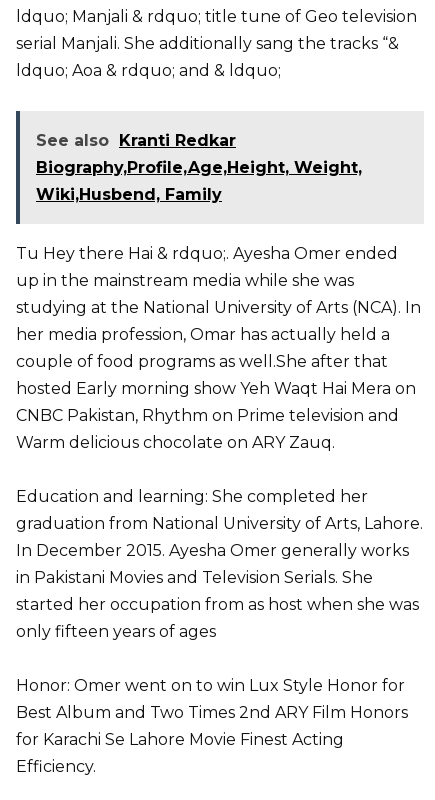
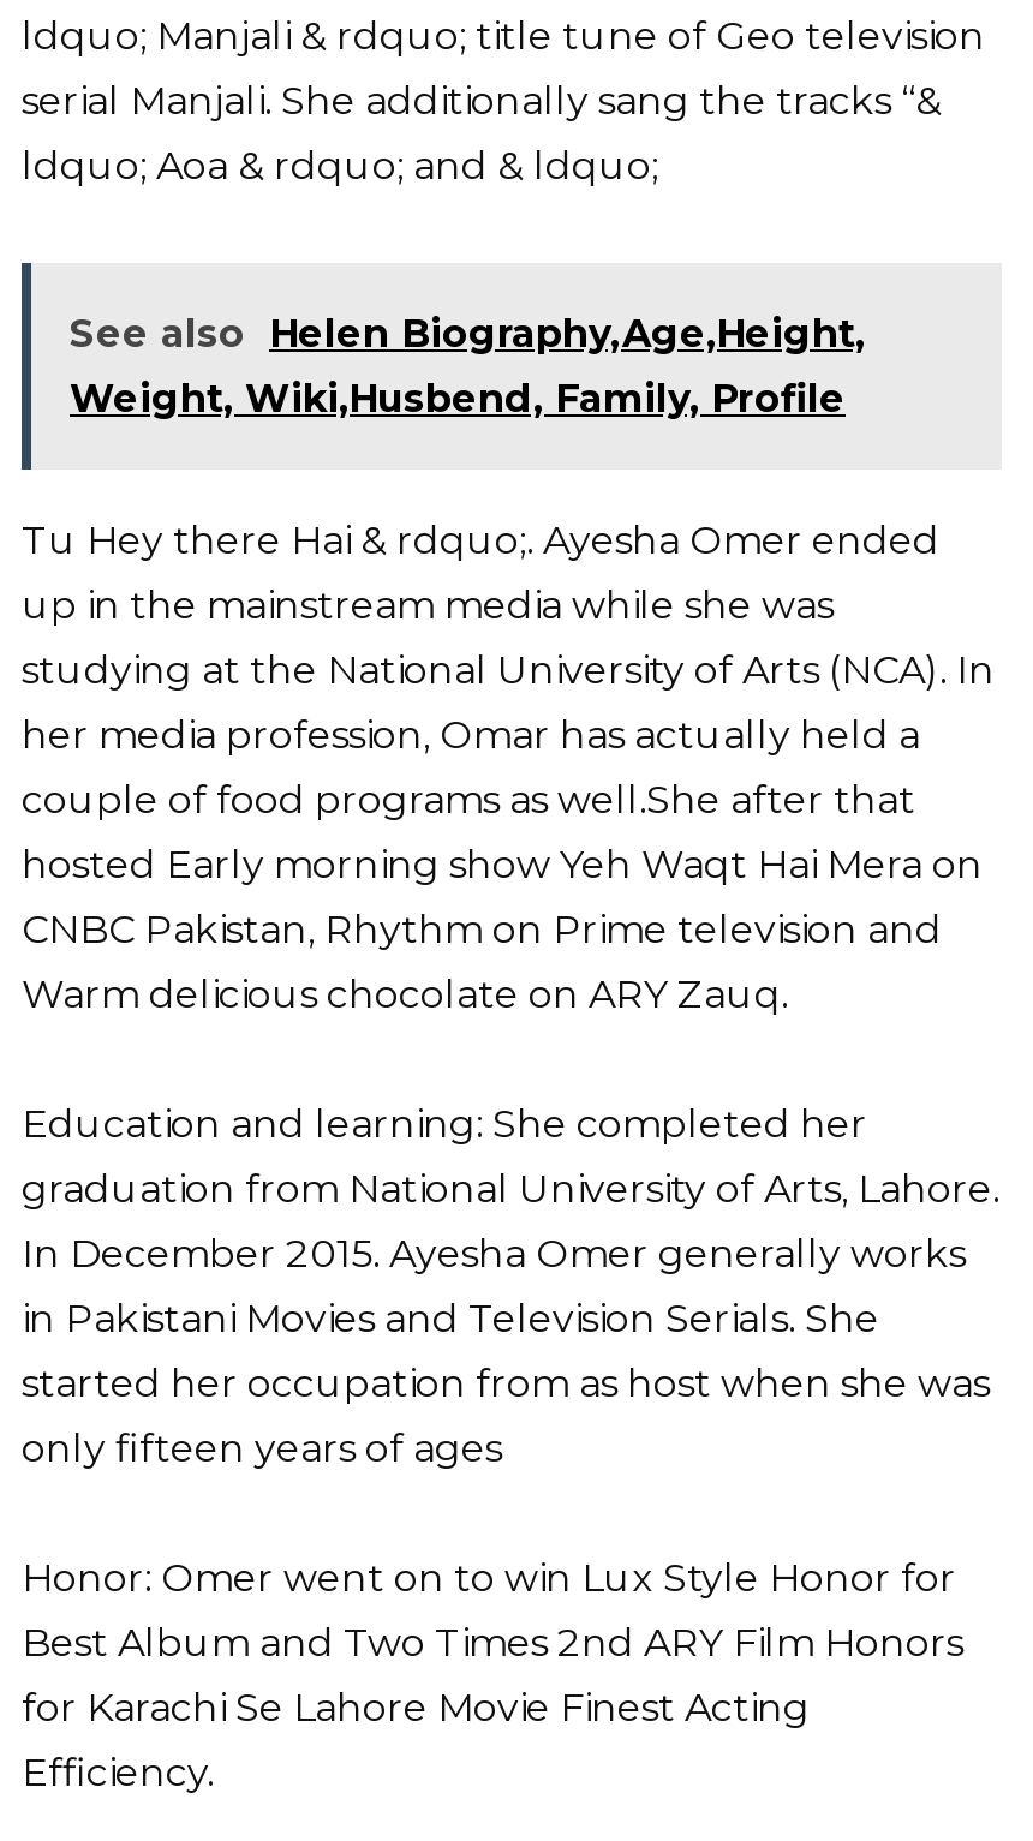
[36,131,362,204] See also Kranti Redkar | Biography,Profile,Age,Height, Weight, | Wiki,Husbend, Family -> [70,311,865,421] See also Helen Biography,Age,Height, | Weight, Wiki,Husbend, Family, Profile

